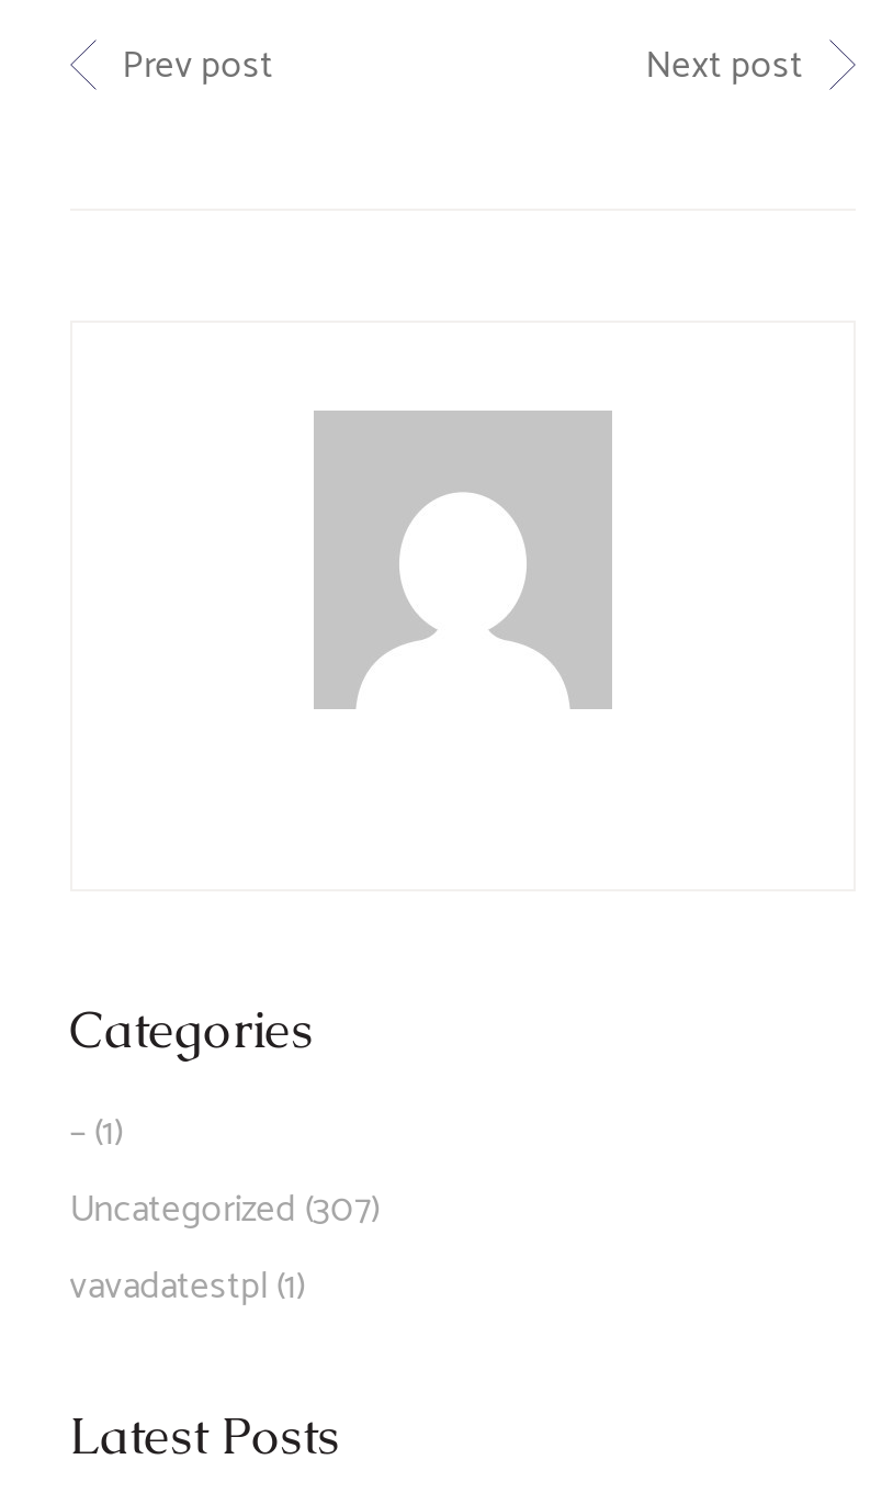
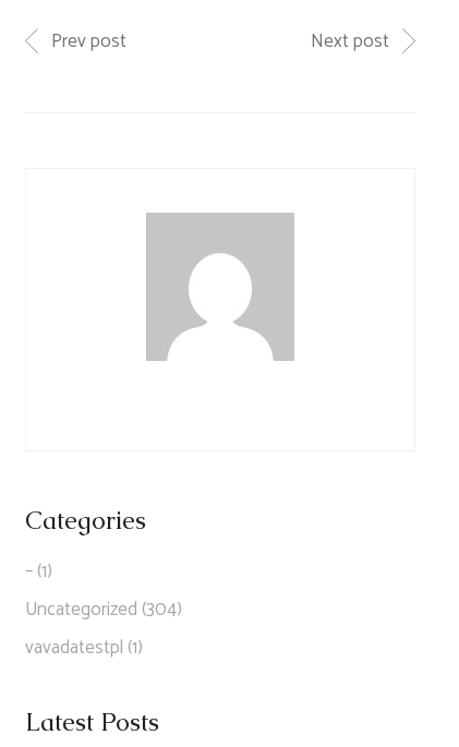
[70,1178,381,1239] Uncategorized (307) -> [25,594,182,624] Uncategorized (304)

